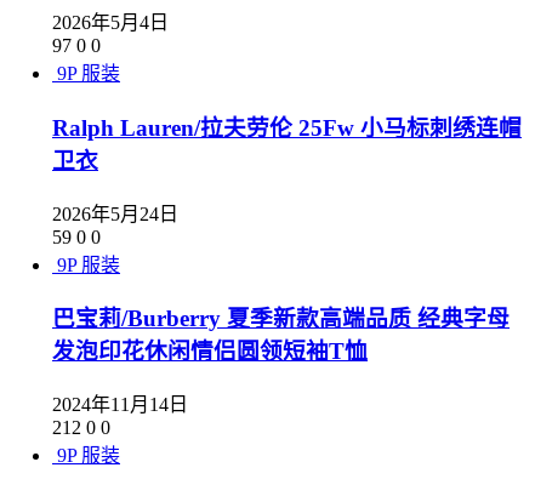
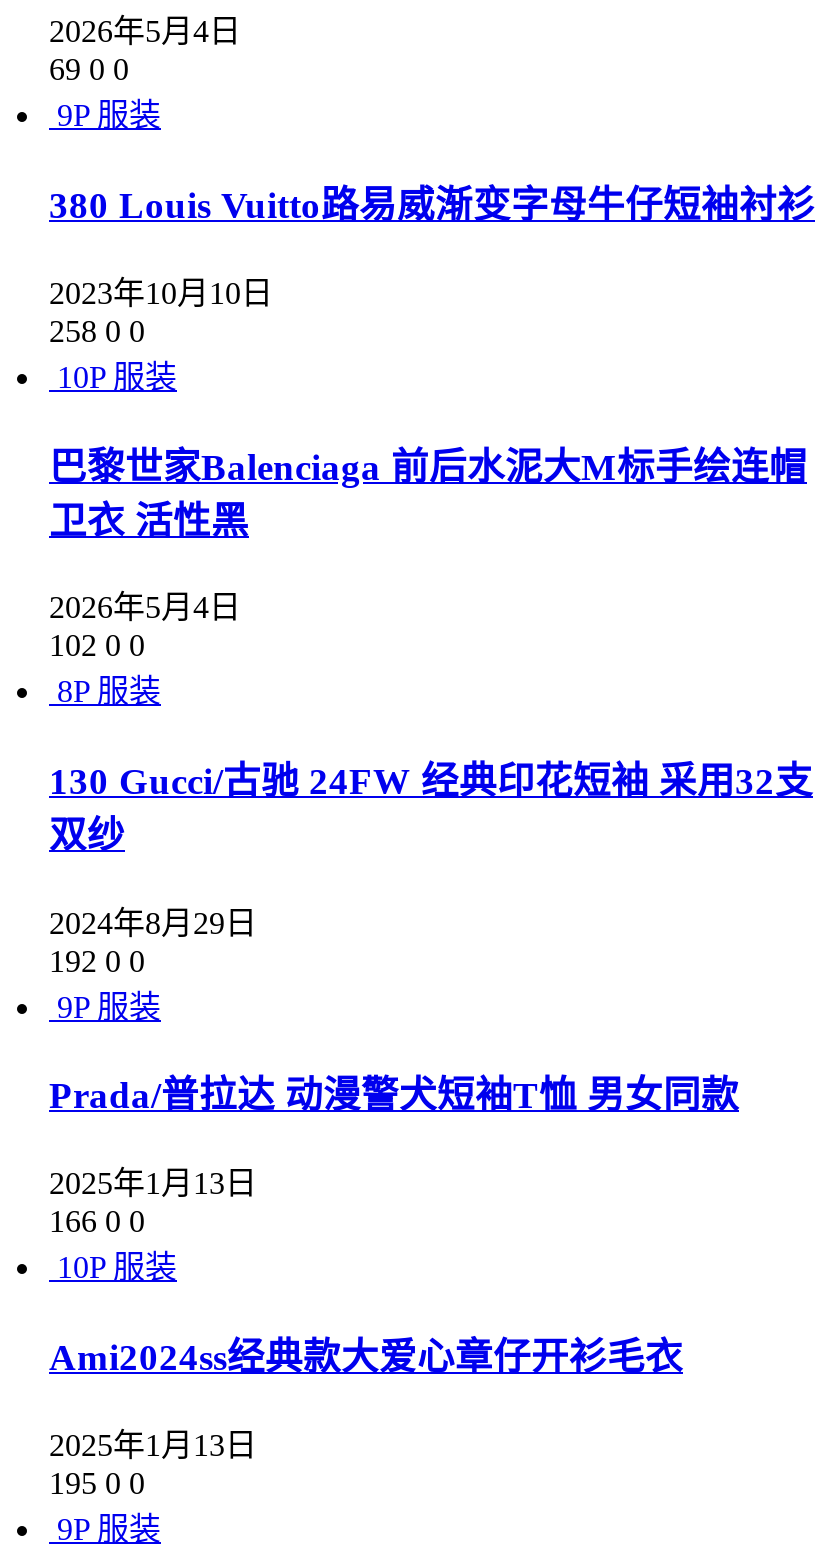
[52,35,101,56] 97 0 0 -> [49,53,129,87] 69 0 0
[52,115,522,247] Ralph Lauren/拉夫劳伦 25Fw 小马标刺绣连帽 | 卫衣 | 2026年5月24日 | 59 0 0 -> [49,185,815,978] 380 Louis Vuitto路易威渐变字母牛仔短袖衬衫 | 2023年10月10日 | 258 0 0 | 10P 服装 | 巴黎世家Balenciaga 前后水泥大M标手绘连帽 | 卫衣 活性黑 | 2026年5月4日 | 102 0 0 | 8P 服装 | 130 Gucci/古驰 24FW 经典印花短袖 采用32支 | 双纱 | 2024年8月29日 | 192 0 0
[52,306,510,438] 巴宝莉/Burberry 夏季新款高端品质 经典字母 | 发泡印花休闲情侣圆领短袖T恤 | 2024年11月14日 | 212 0 0 -> [49,1075,739,1500] Prada/普拉达 动漫警犬短袖T恤 男女同款 | 2025年1月13日 | 166 0 0 | 10P 服装 | Ami2024ss经典款大爱心章仔开衫毛衣 | 2025年1月13日 | 195 0 0

